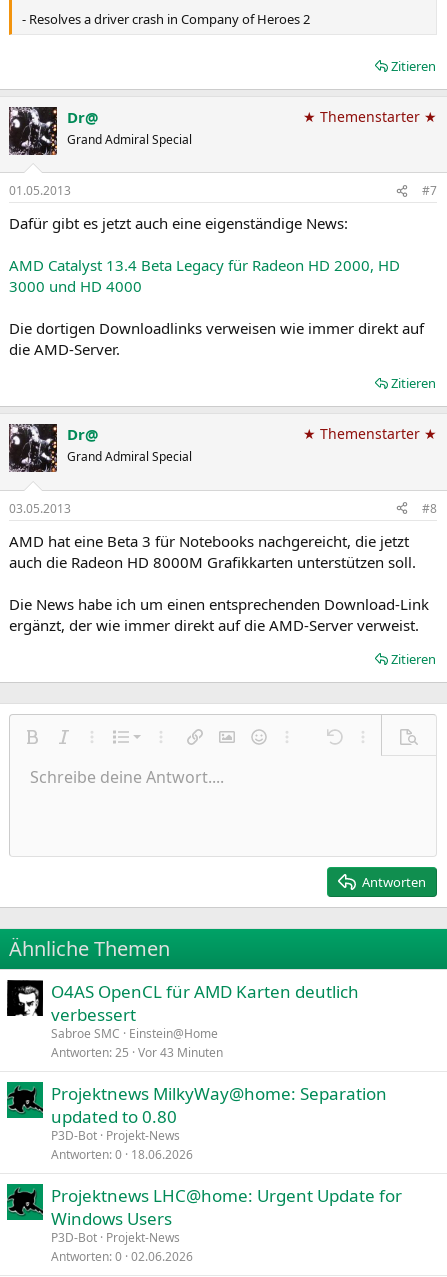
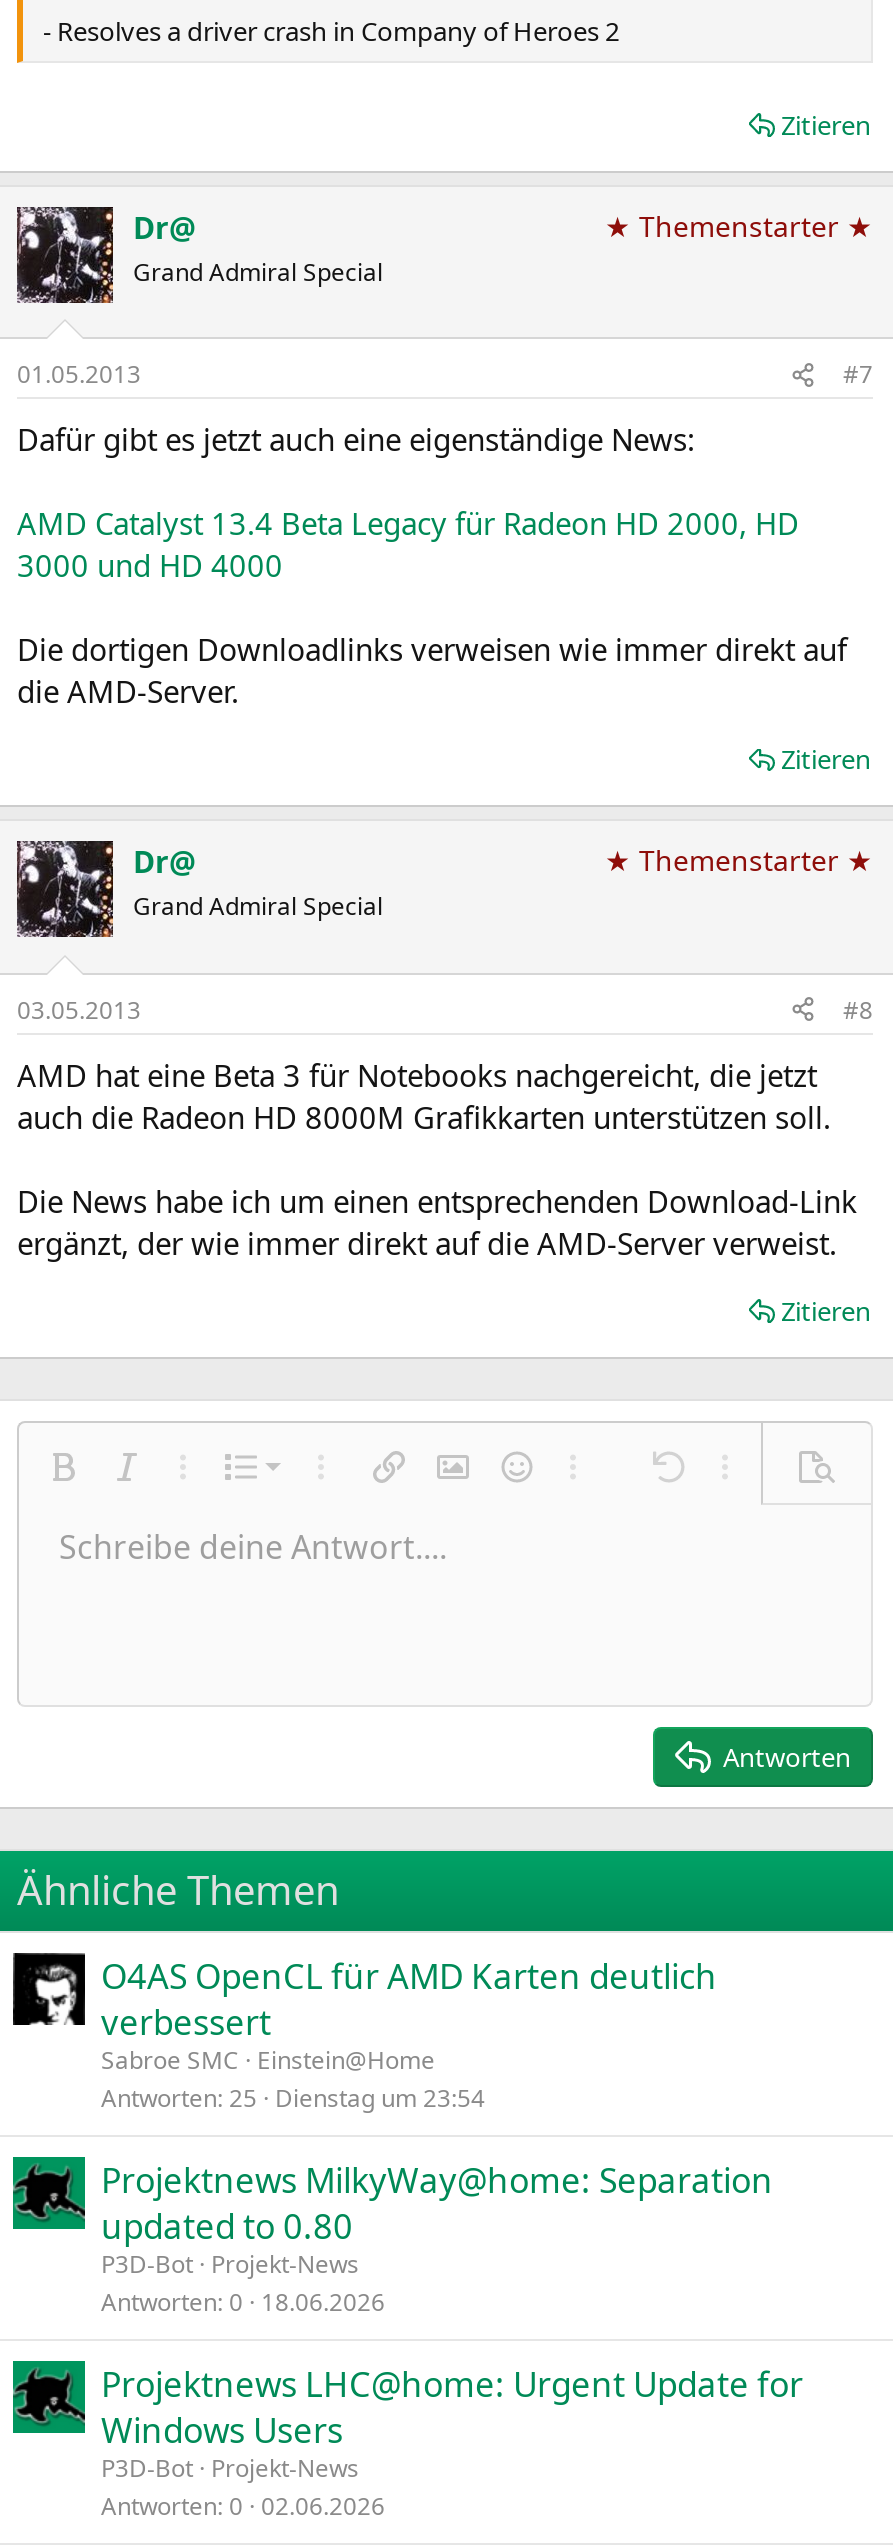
[51,1043,223,1060] Antworten 25 Vor 43 Minuten -> [101,2080,485,2114] Antworten 25 Dienstag um 23:54

